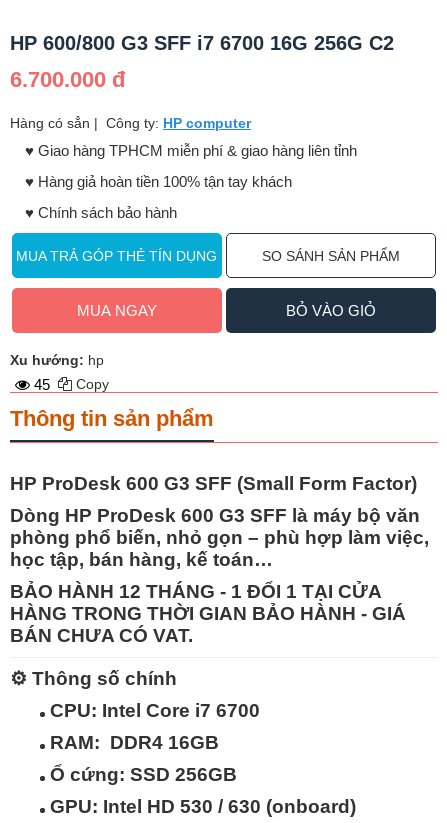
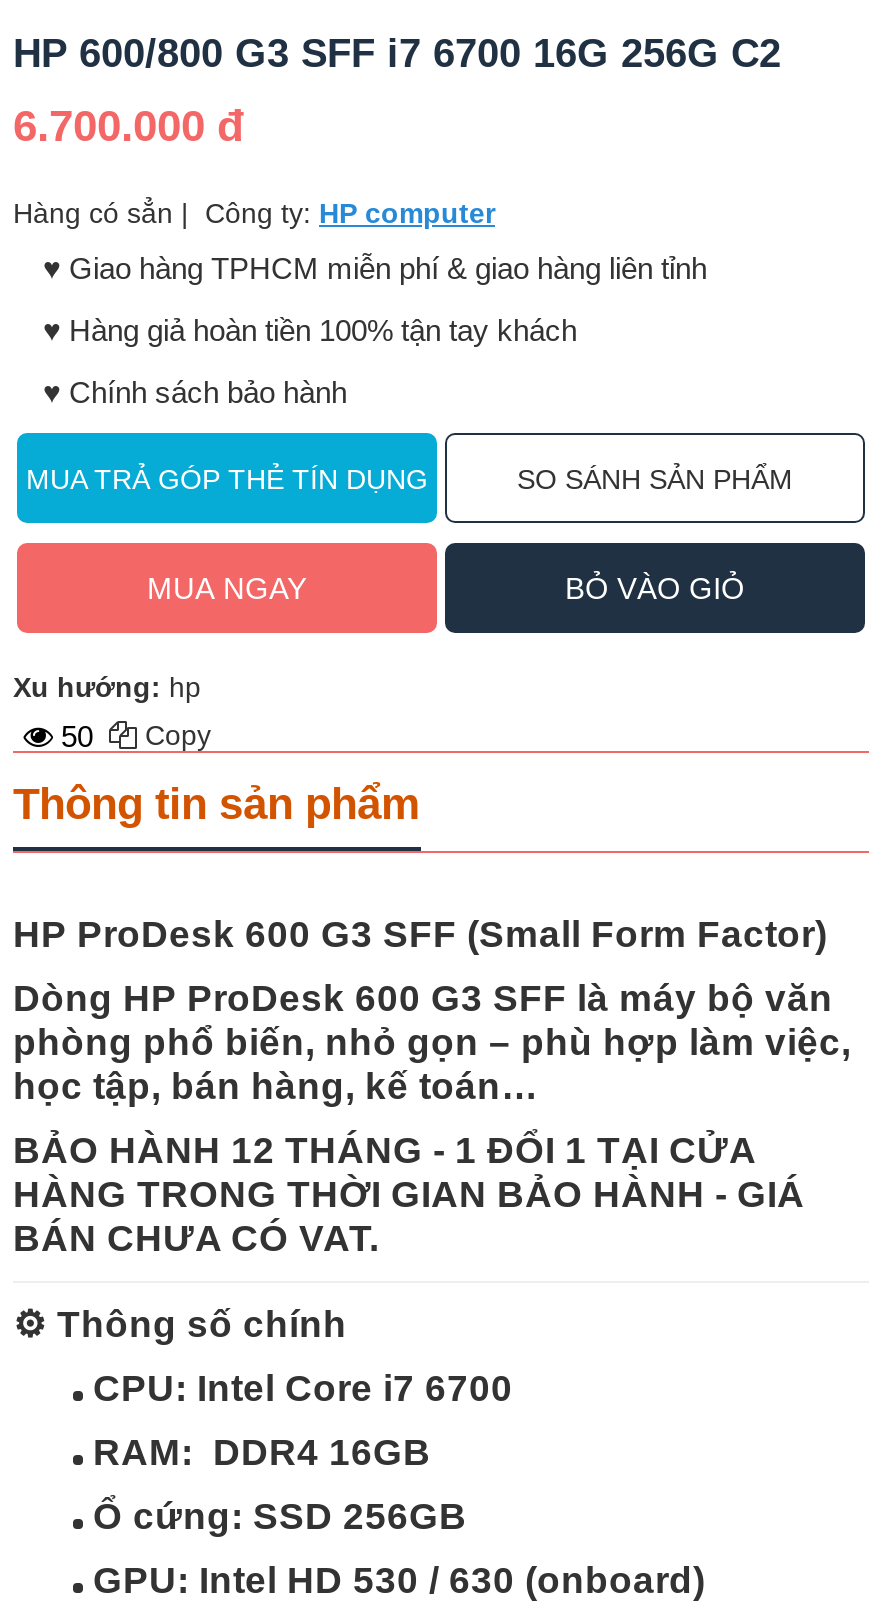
[30,376,109,393] 45 Copy -> [53,719,211,753] 50 Copy

